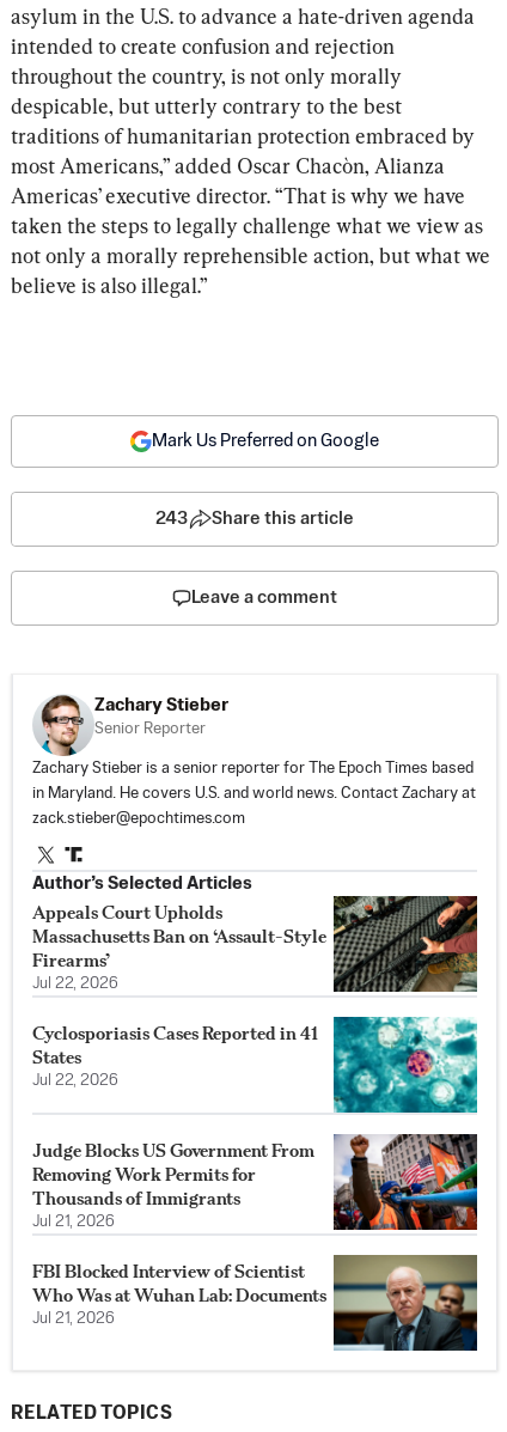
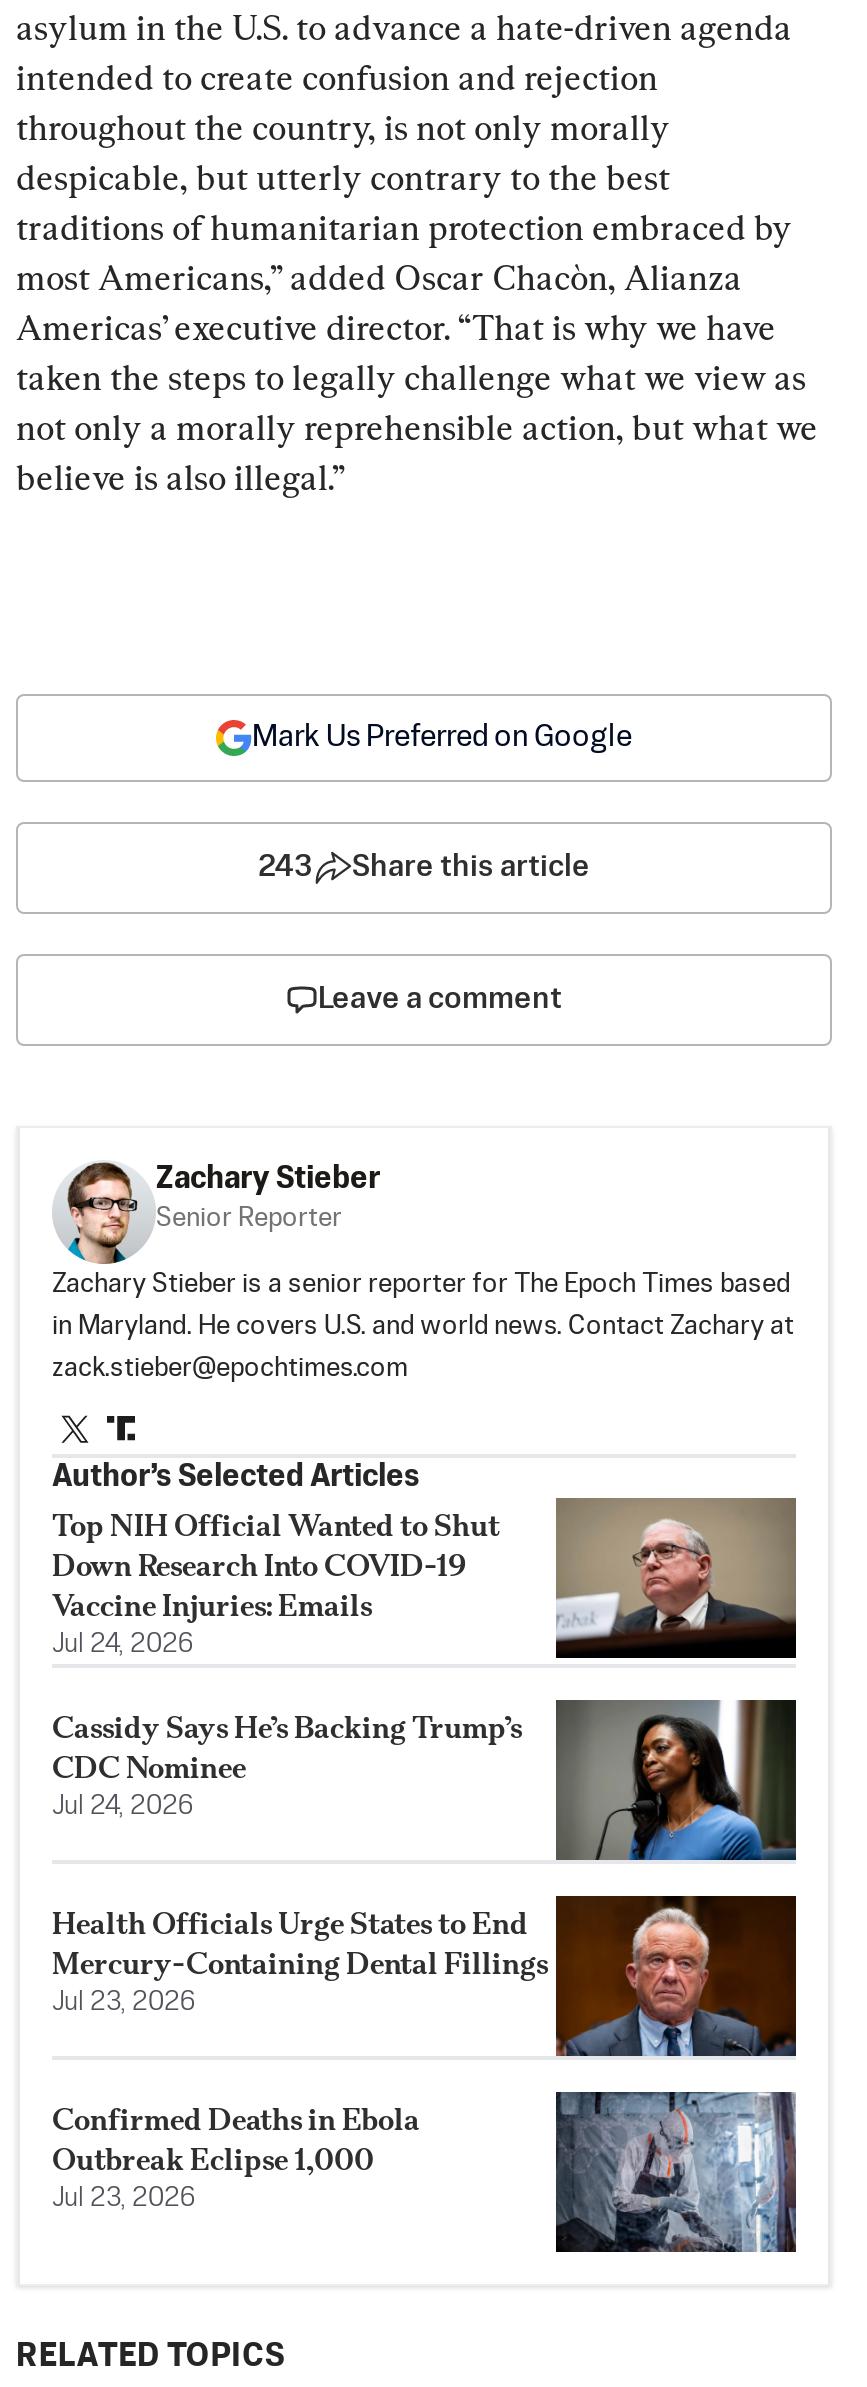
[32,895,478,993] [image] | Appeals Court Upholds | Massachusetts Ban on ‘Assault-Style | Firearms’ | Jul 22, 2026 -> [52,1496,796,1660] [image] | Top NIH Official Wanted to Shut | Down Research Into COVID-19 | Vaccine Injuries: Emails | Jul 24, 2026
[32,1016,478,1114] [image] | Cyclosporiasis Cases Reported in 41 | States | Jul 22, 2026 -> [52,1698,798,1862] [image] | Cassidy Says He’s Backing Trump’s | CDC Nominee | Jul 24, 2026
[32,1133,478,1231] [image] | Judge Blocks US Government From | Removing Work Permits for | Thousands of Immigrants | Jul 21, 2026 -> [52,1894,798,2058] [image] | Health Officials Urge States to End | Mercury-Containing Dental Fillings | Jul 23, 2026
[32,1259,326,1326] FBI Blocked Interview of Scientist | Who Was at Wuhan Lab: Documents | Jul 21, 2026 -> [52,2099,420,2211] Confirmed Deaths in Ebola | Outbreak Eclipse 1,000 | Jul 23, 2026
[334,1254,477,1352] [image] -> [556,2090,798,2254] [image]

